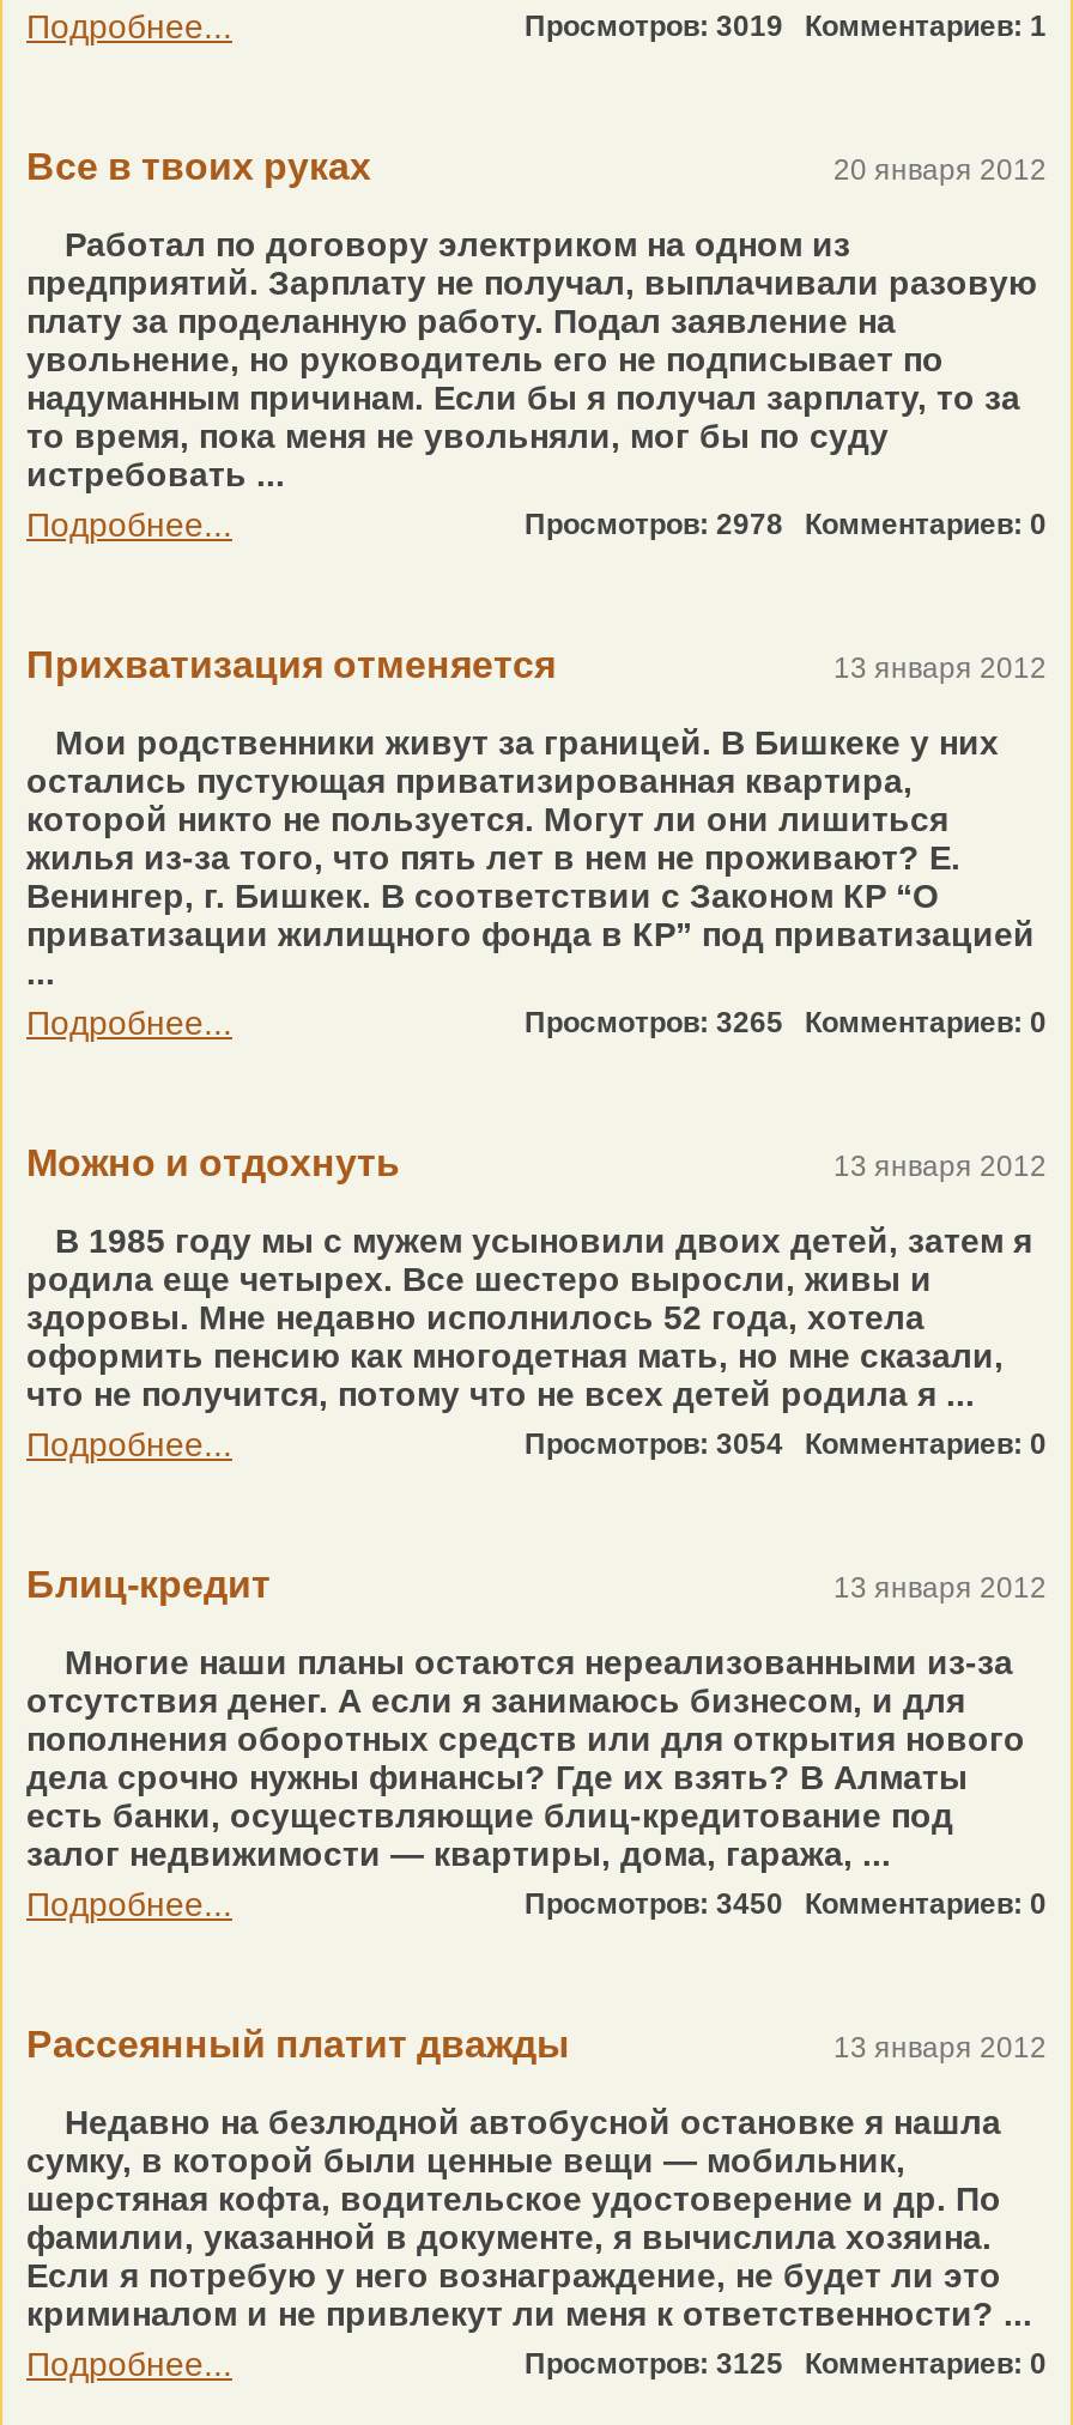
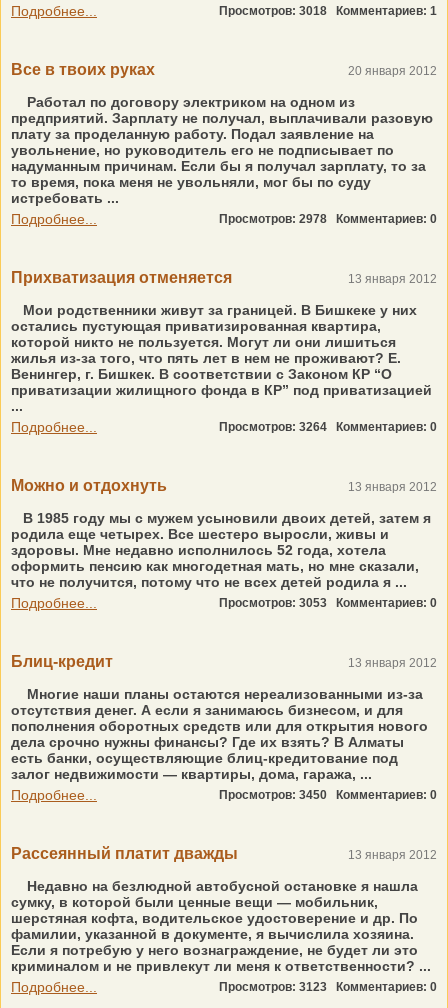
[525,10,1047,43] Просмотров: 3019 Комментариев: 1 -> [219,4,437,18] Просмотров: 3018 Комментариев: 1
[525,1006,1047,1039] Просмотров: 3265 Комментариев: 0 -> [219,420,437,434] Просмотров: 3264 Комментариев: 0
[525,1427,1047,1461] Просмотров: 3054 Комментариев: 0 -> [219,596,437,610] Просмотров: 3053 Комментариев: 0
[525,2347,1047,2381] Просмотров: 3125 Комментариев: 0 -> [219,980,437,994] Просмотров: 3123 Комментариев: 0

